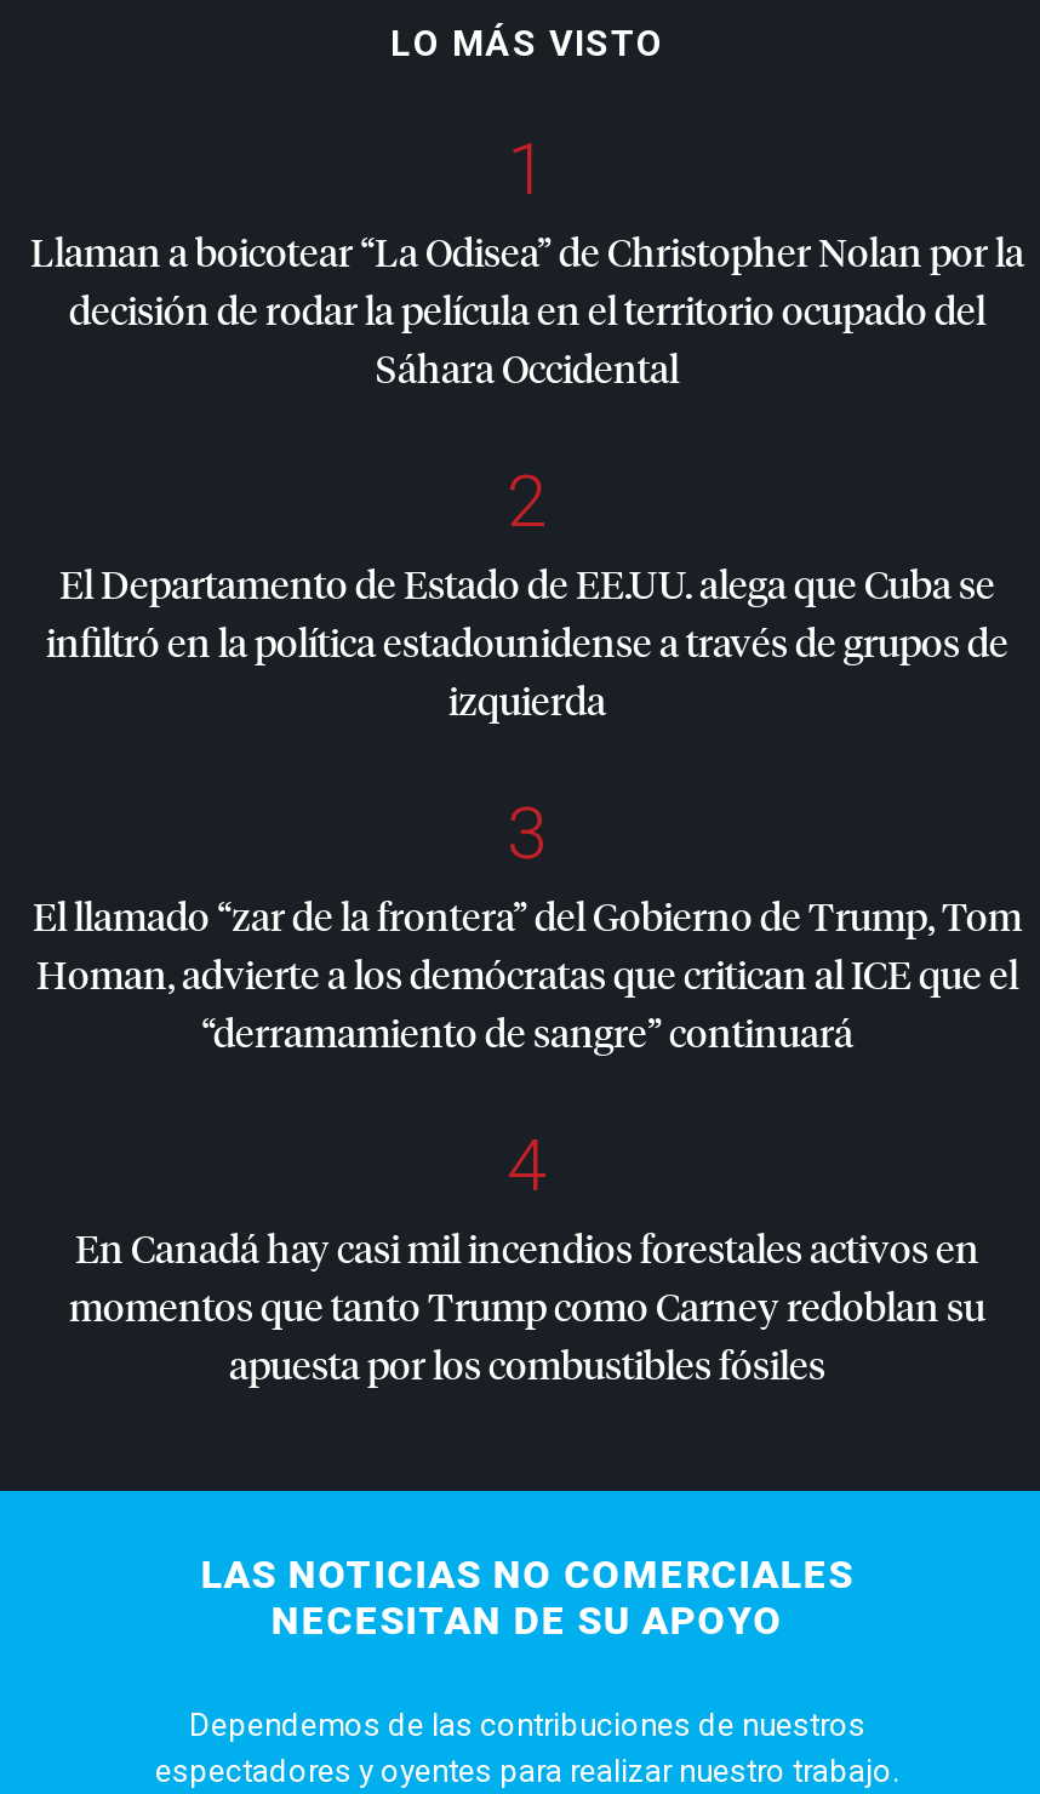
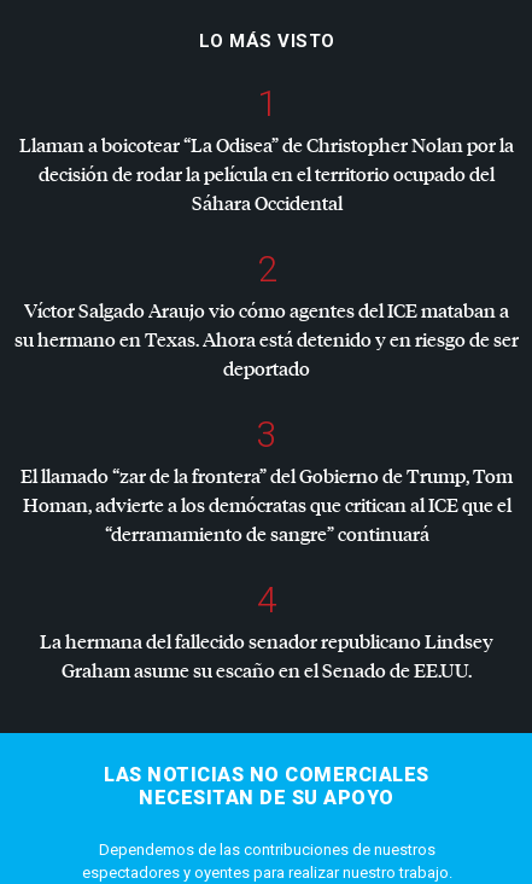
[46,557,1008,724] El Departamento de Estado de EE.UU. alega que Cuba se | infiltró en la política estadounidense a través de grupos de | izquierda -> [14,297,519,380] Víctor Salgado Araujo vio cómo agentes del ICEmataban a | su hermano en Texas. Ahora está detenido y en riesgo de ser | deportado
[69,1221,985,1389] En Canadá hay casi mil incendios forestales activos en | momentos que tanto Trump como Carney redoblan su | apuesta por los combustibles fósiles -> [40,628,493,682] La hermana del fallecido senador republicano Lindsey | Graham asume su escaño en el Senado de EE.UU.

